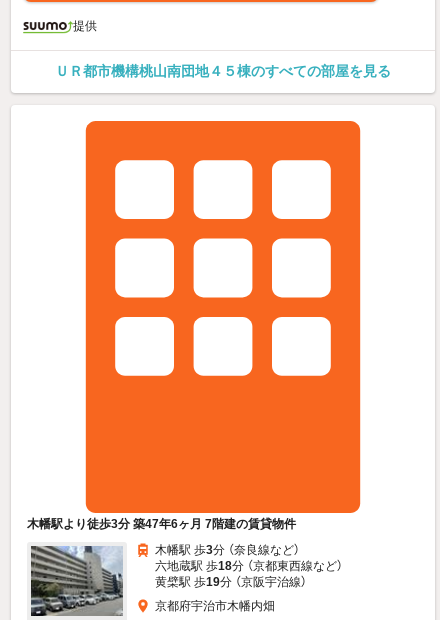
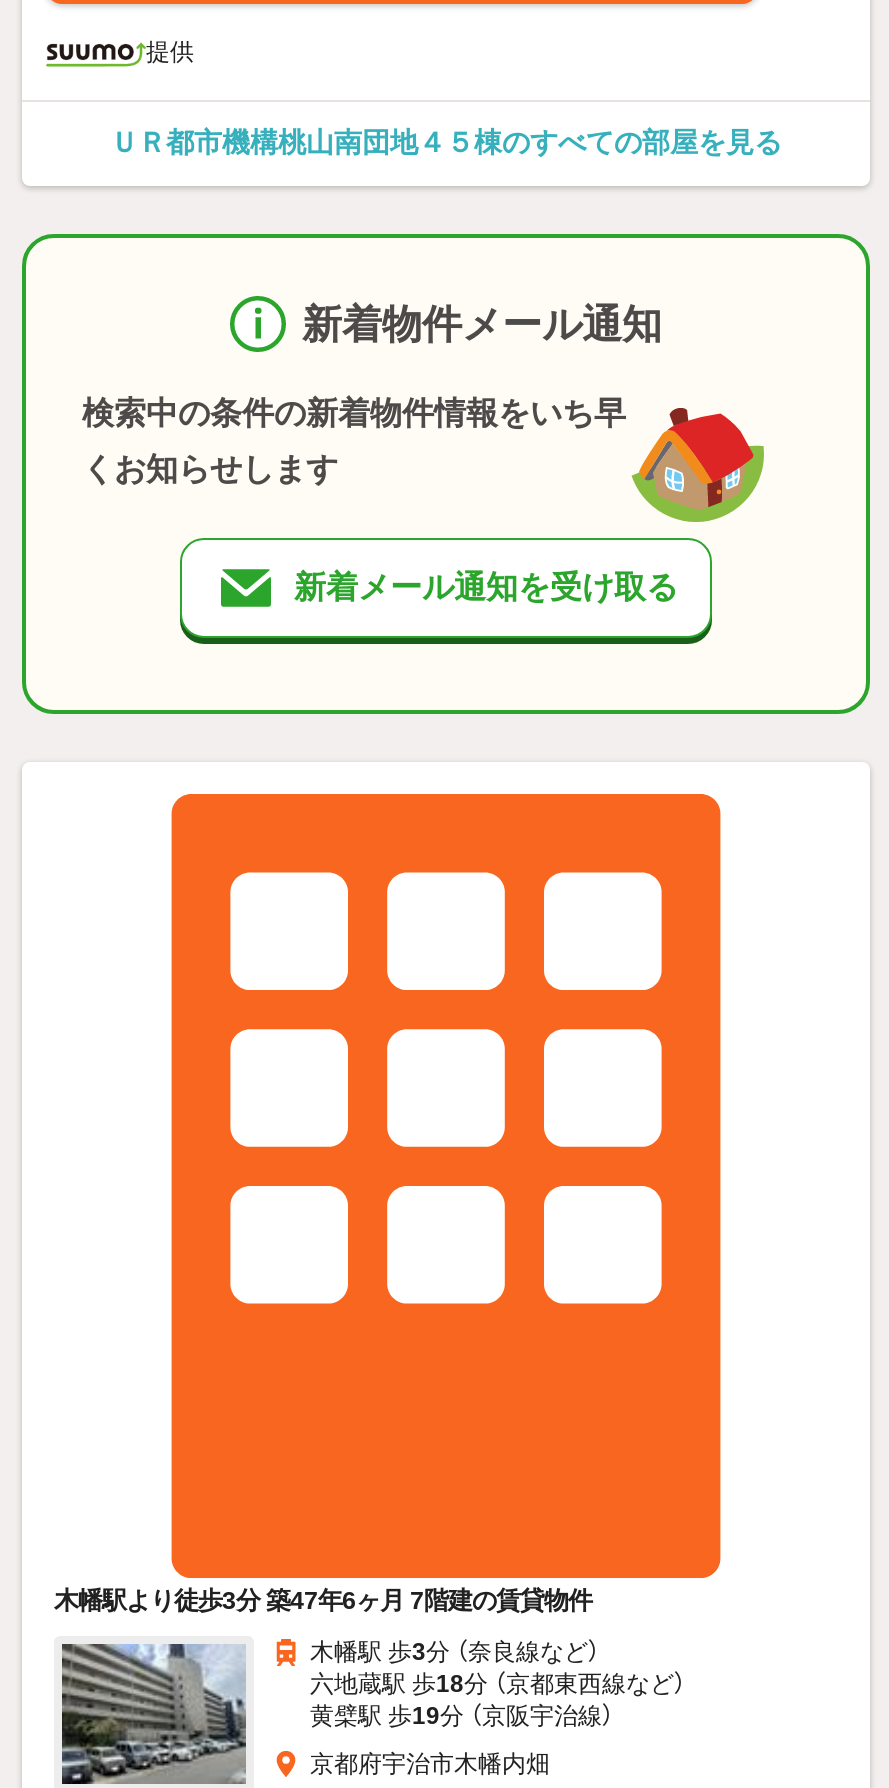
none -> [20,230,872,718] [image] | 新着物件メール通知 | 検索中の条件の新着物件情報をいち早 | くお知らせします | 新着メール通知を受け取る

